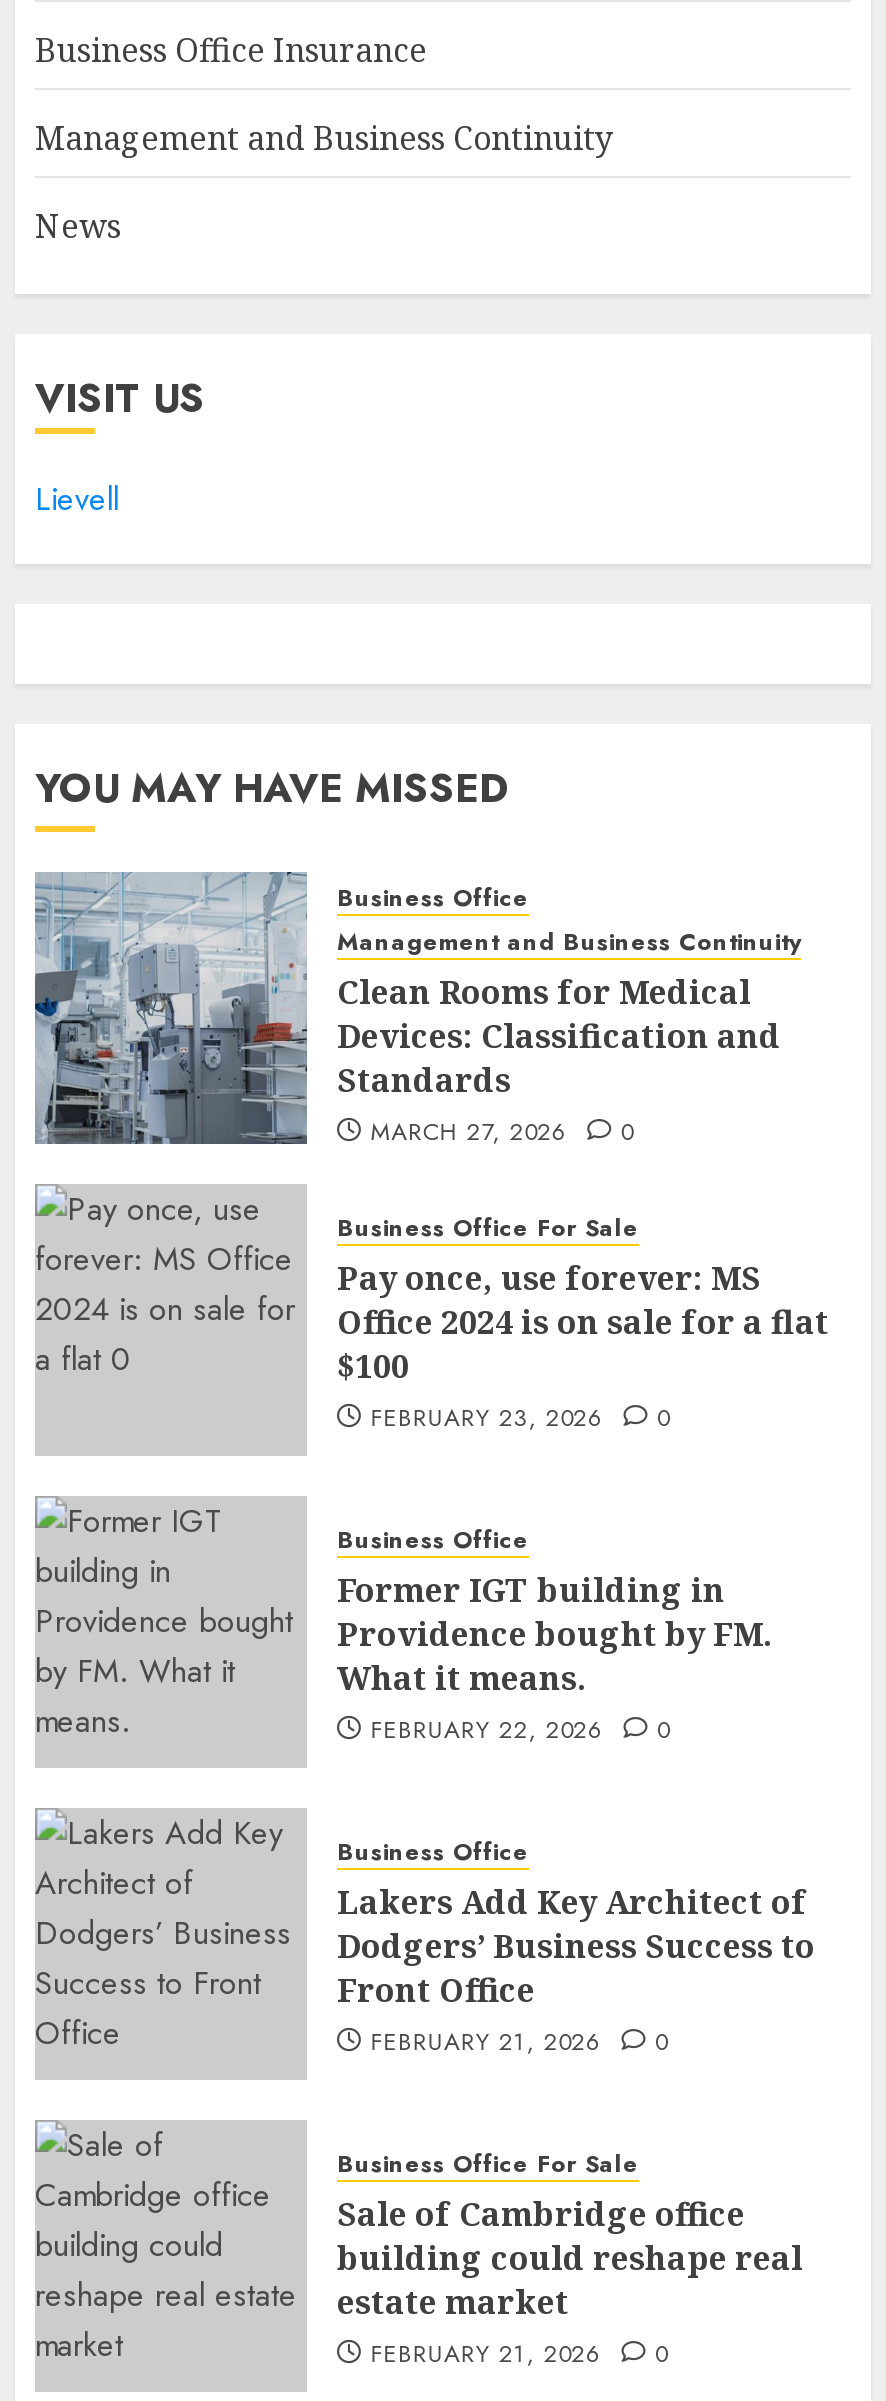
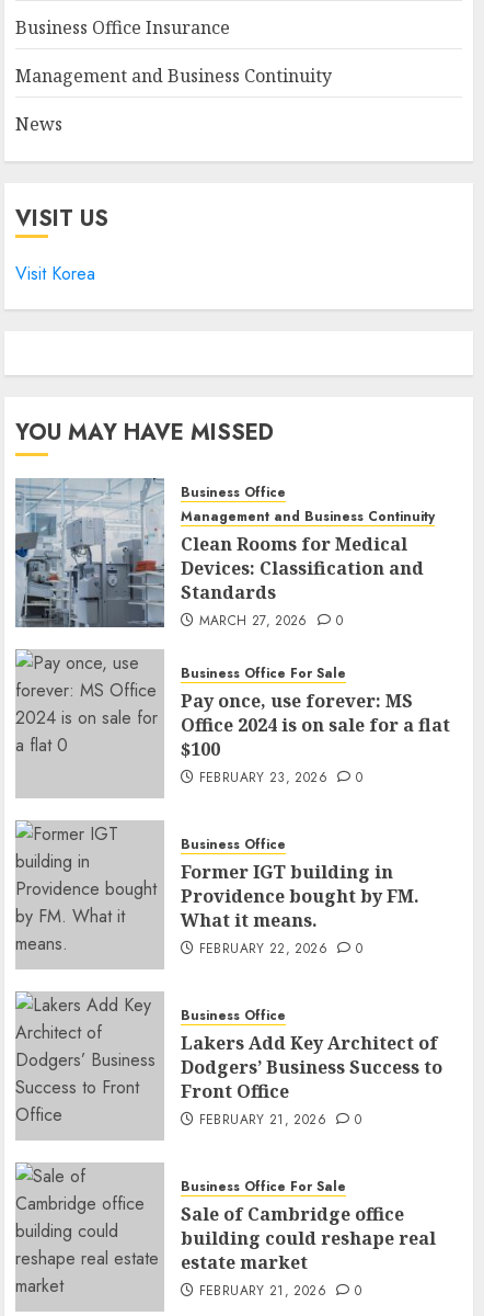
[35,476,119,522] Lievell -> [15,261,95,286] Visit Korea

